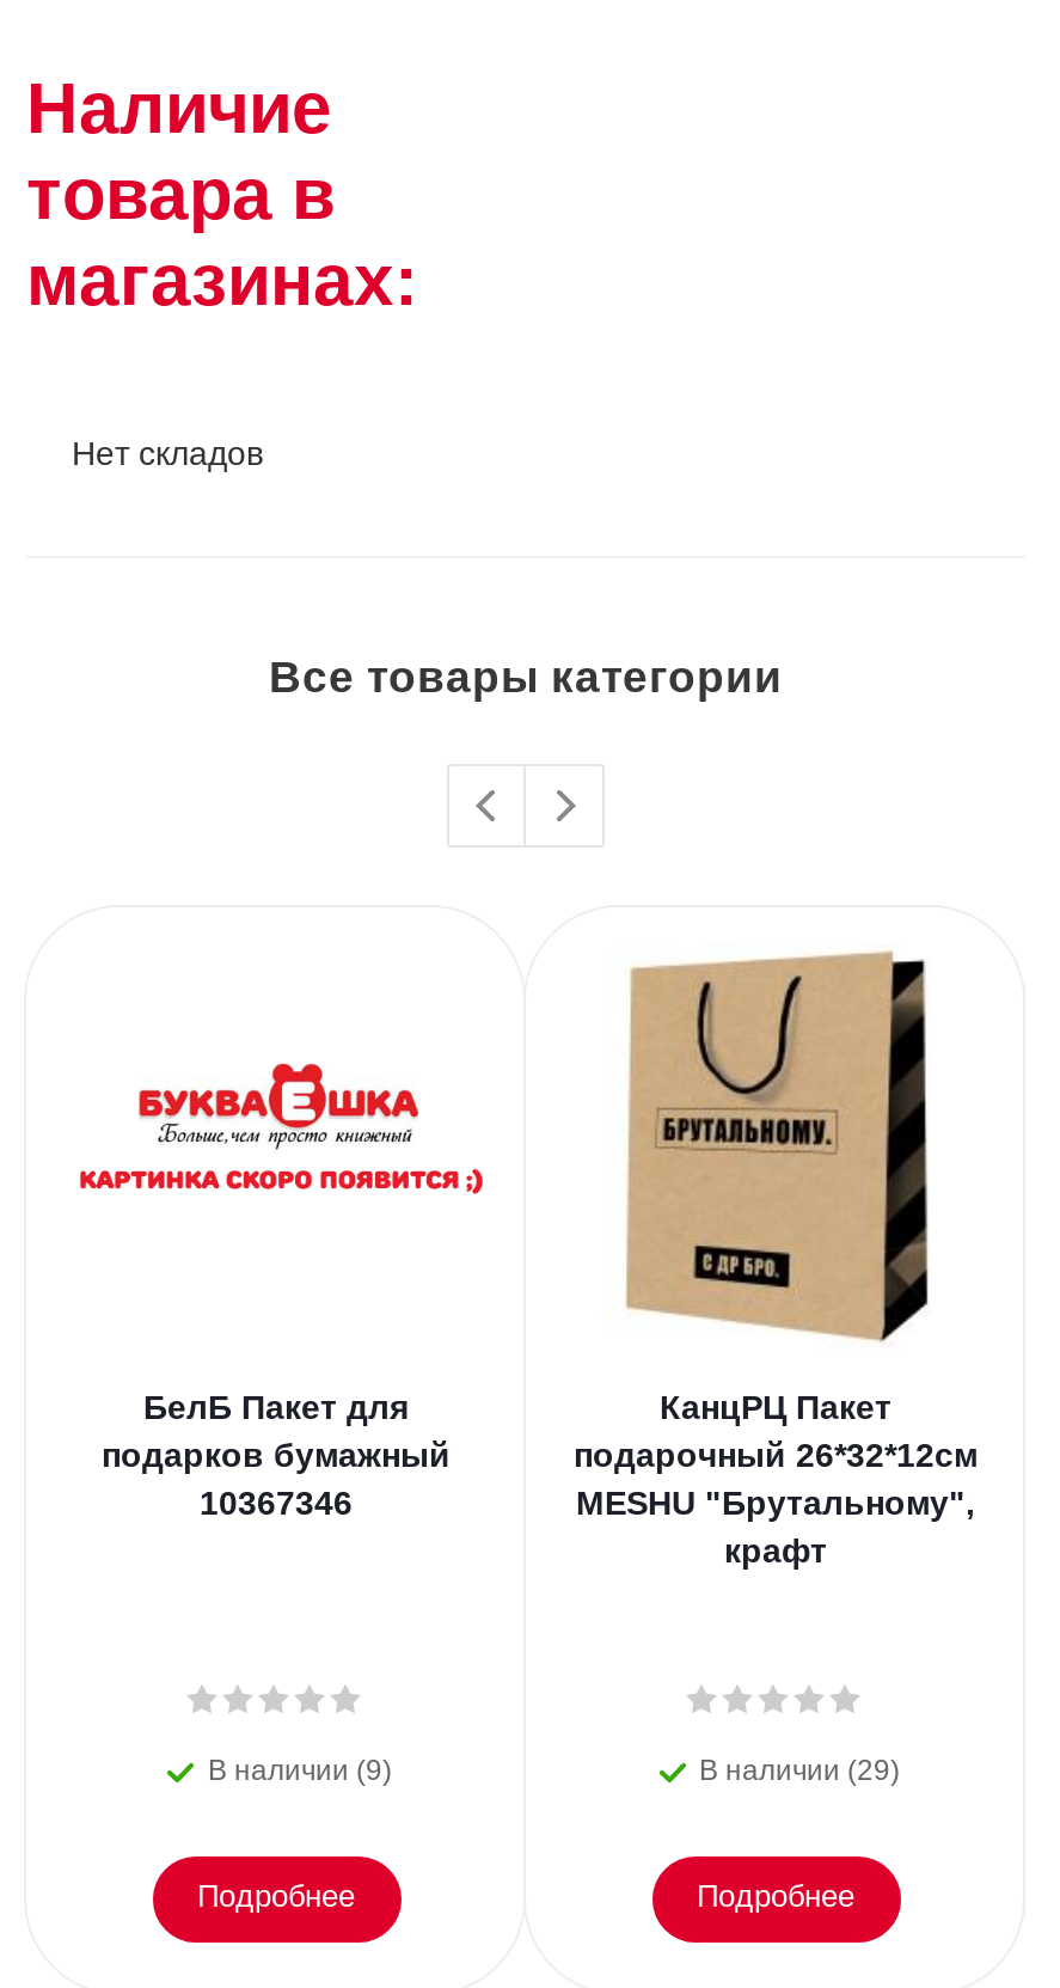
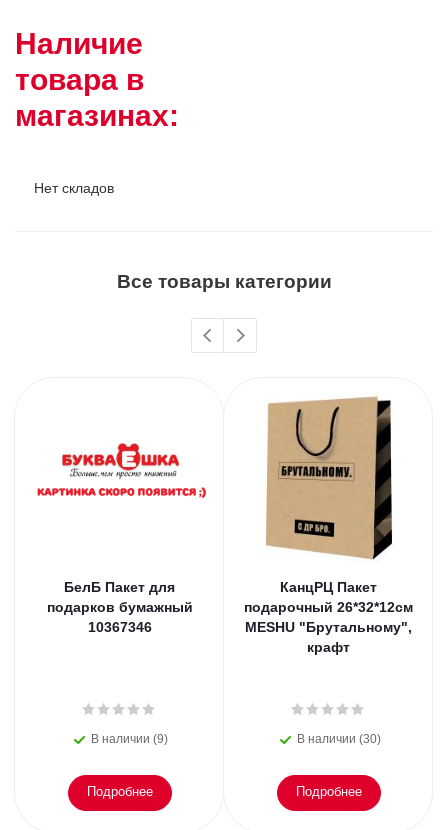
[699,1754,900,1787] В наличии (29) -> [296,732,380,746] В наличии (30)

